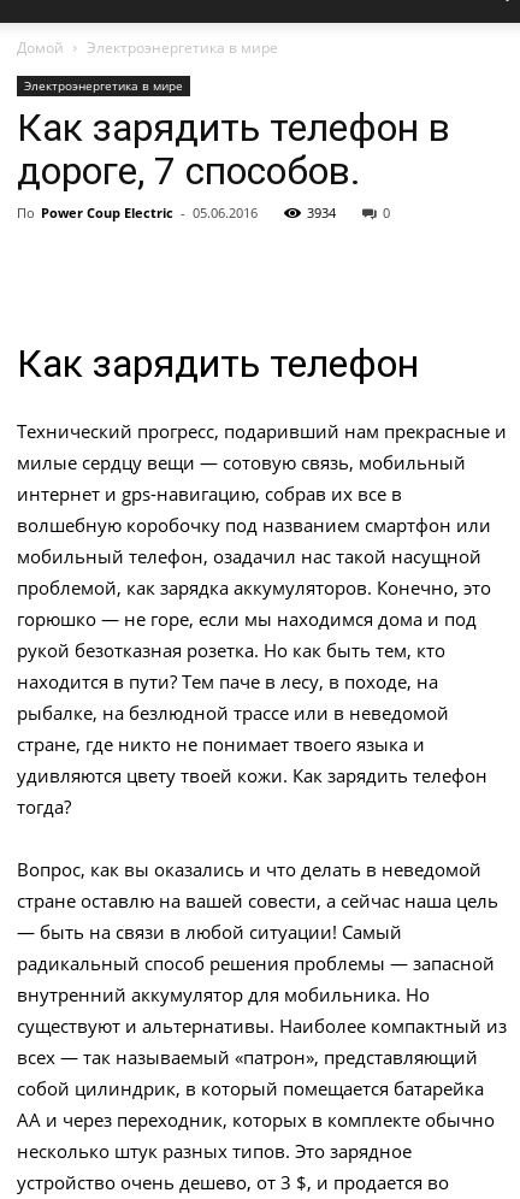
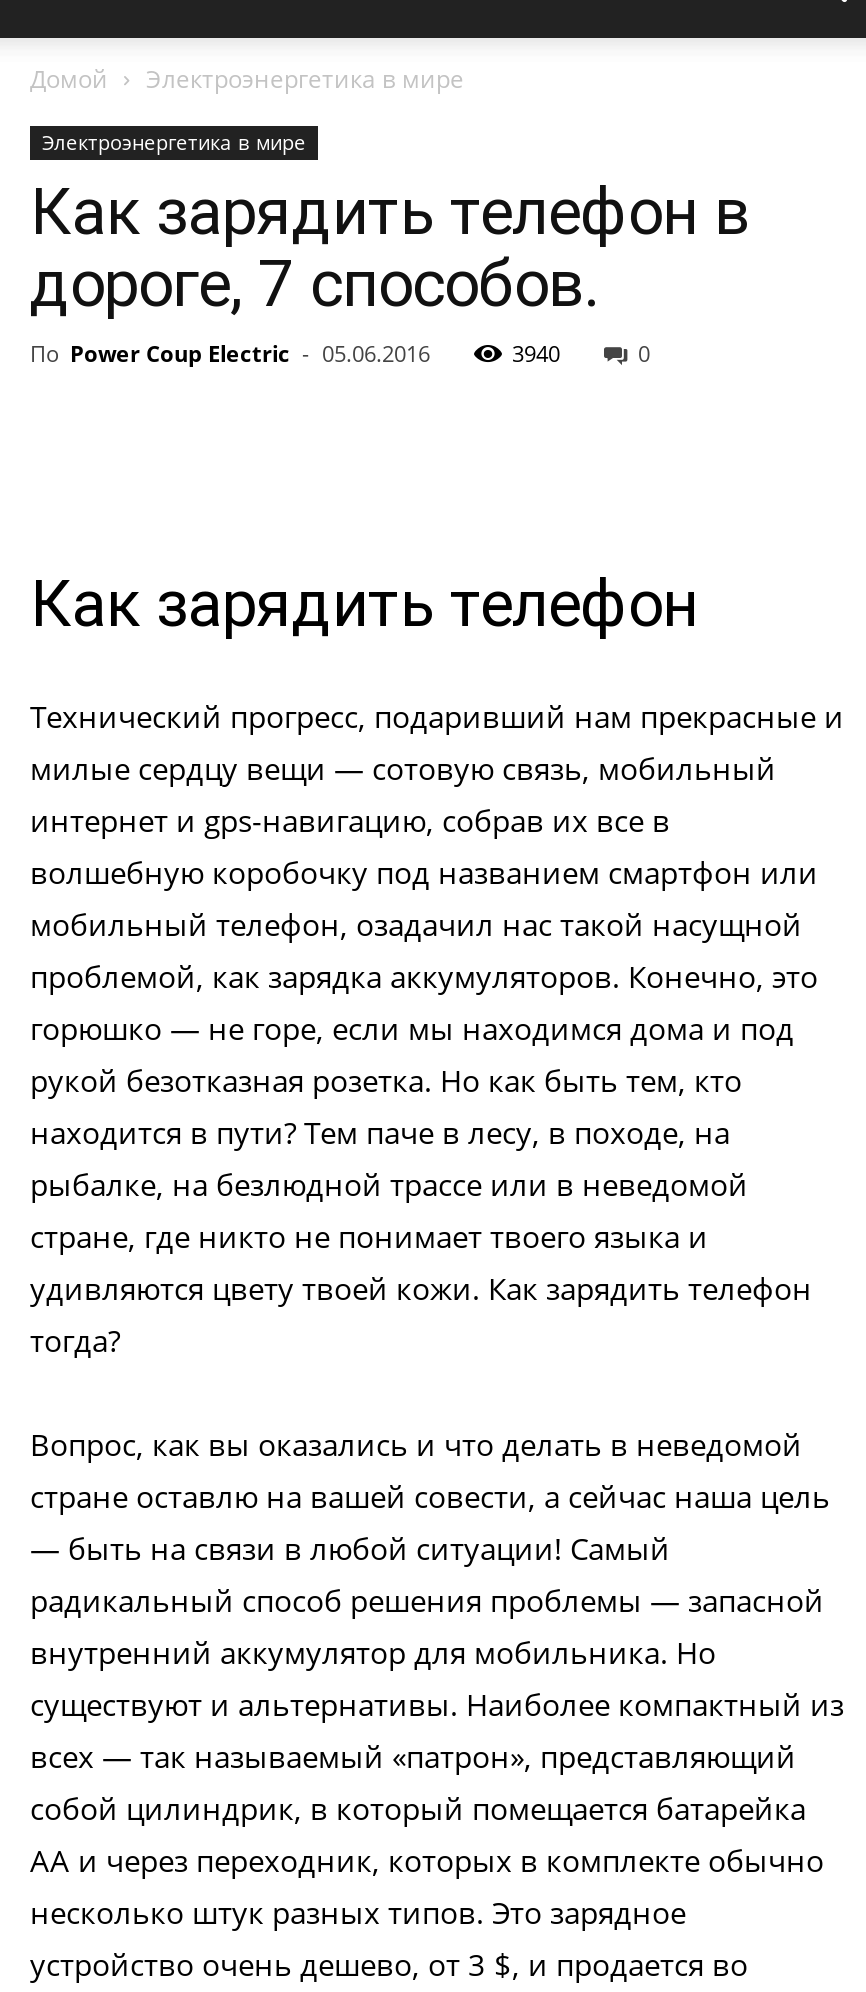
[307,203,336,222] 3934 -> [512,338,560,368] 3940

